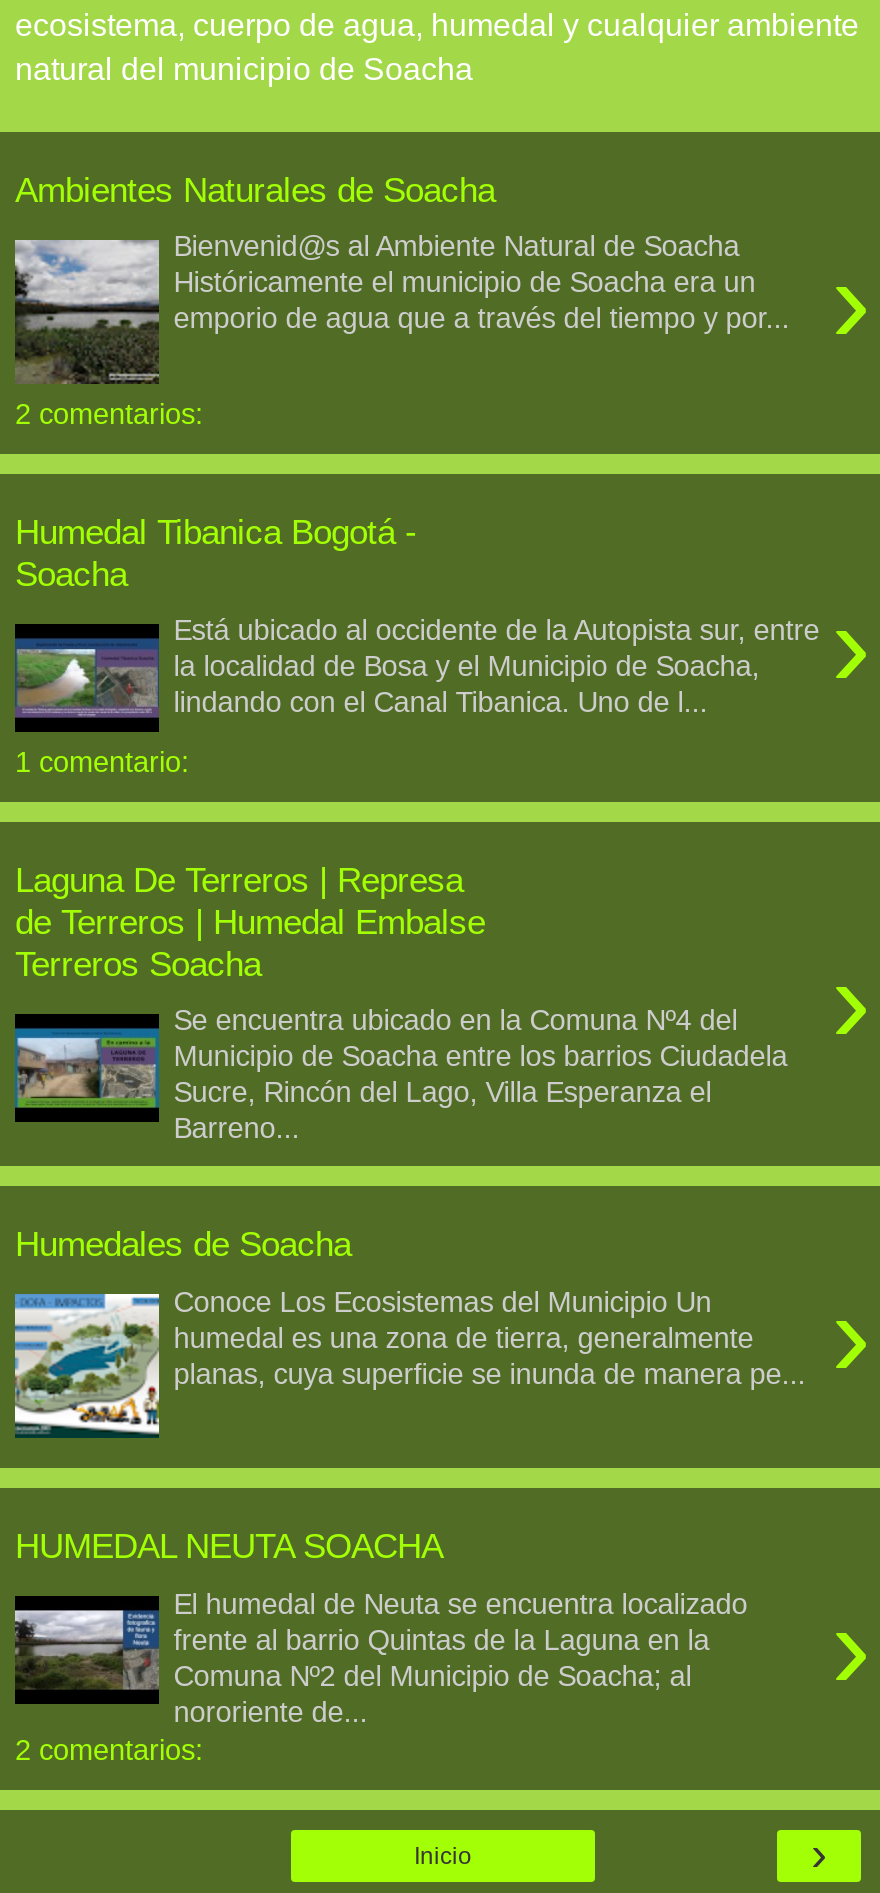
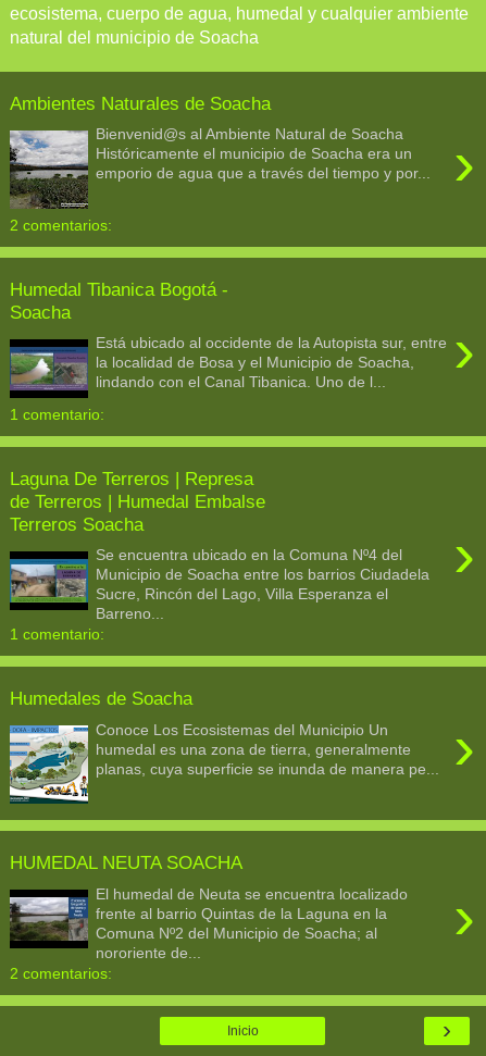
none -> [10,626,104,643] 1 comentario:

